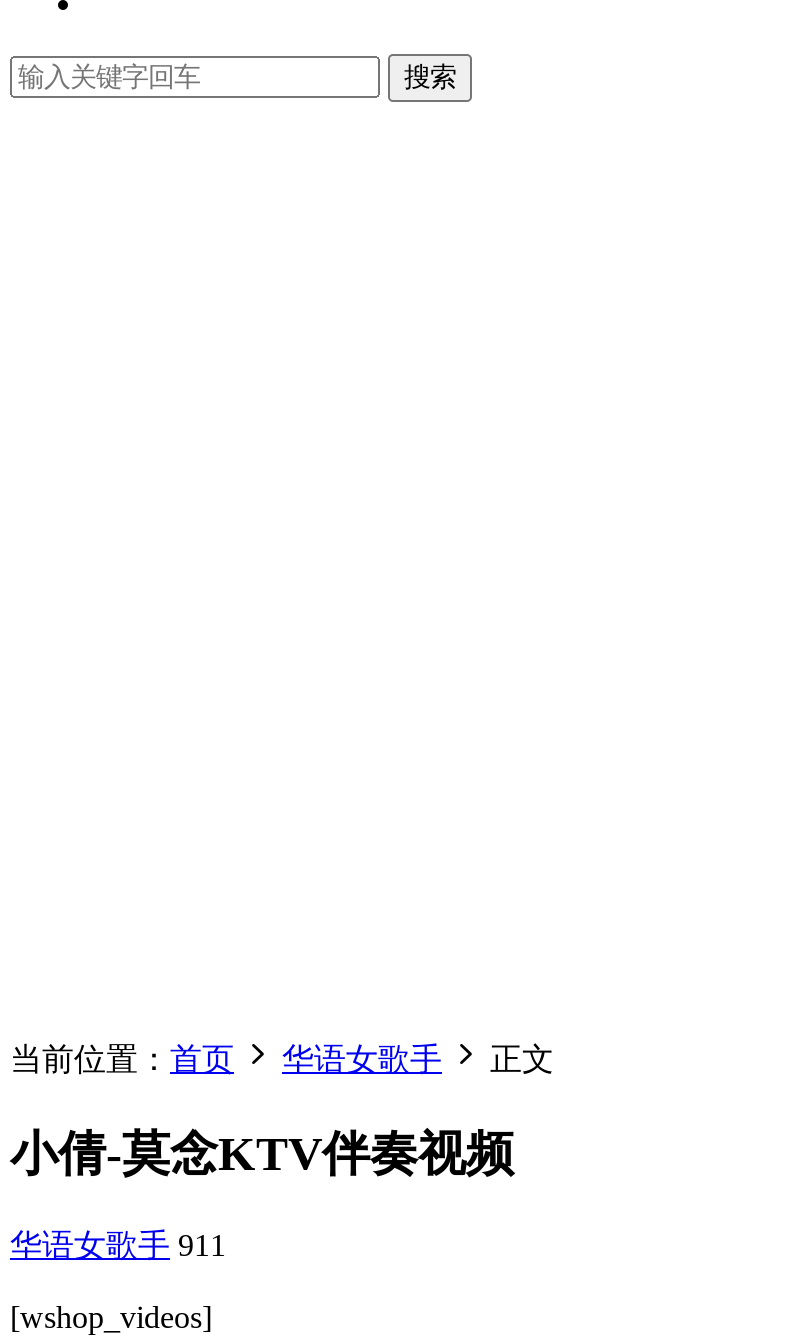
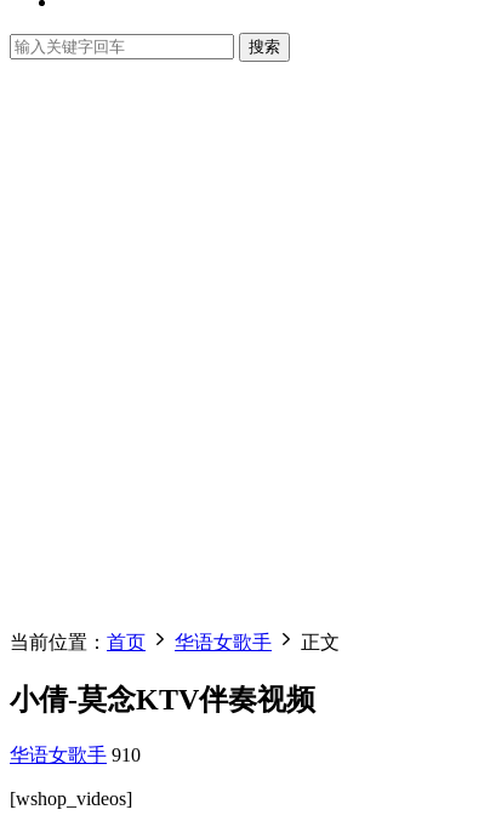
[10,1228,226,1262] 华语女歌手 911 -> [10,744,141,765] 华语女歌手 910

